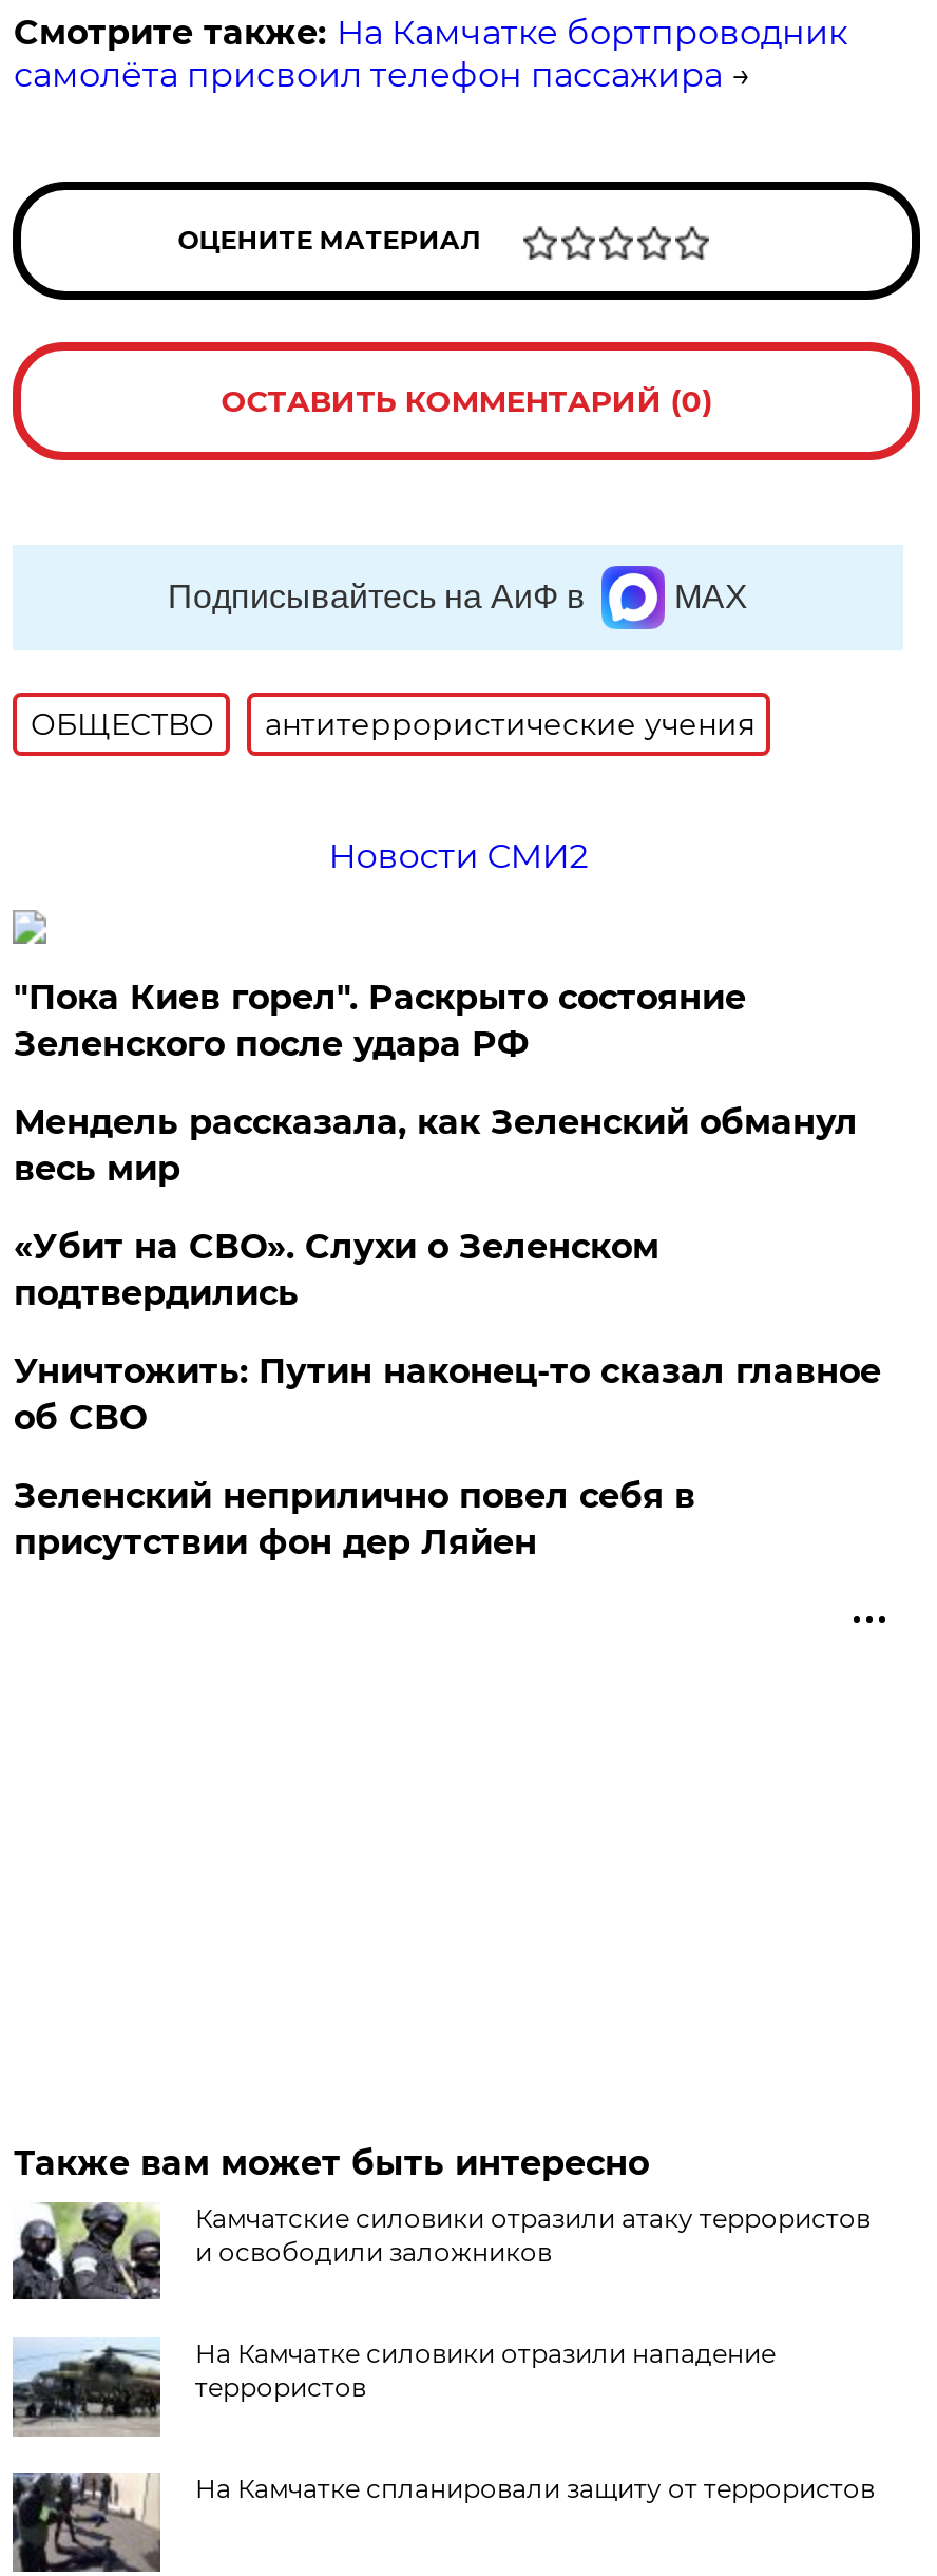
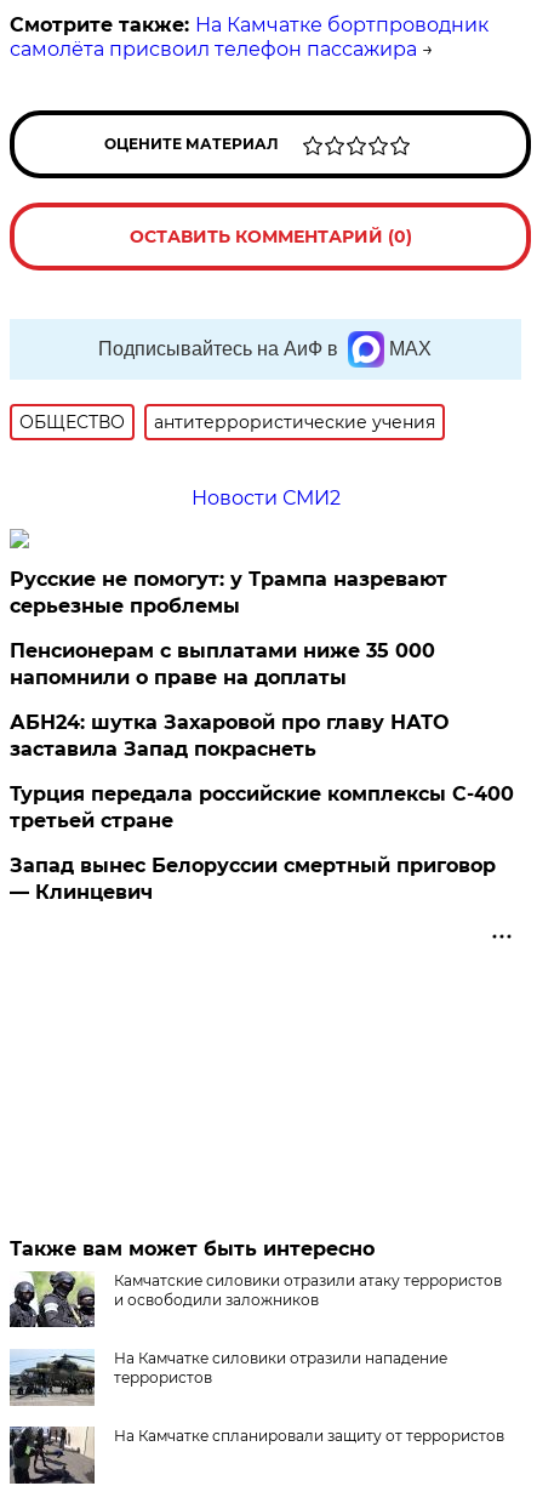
[14,978,746,1065] "Пока Киев горел". Раскрыто состояние | Зеленского после удара РФ -> [10,568,448,618] Русские не помогут: у Трампа назревают | серьезные проблемы
[14,1103,858,1189] Мендель рассказала, как Зеленский обманул | весь мир -> [10,640,436,689] Пенсионерам с выплатами ниже 35 000 | напомнили о праве на доплаты
[14,1227,659,1314] «Убит на СВО». Слухи о Зеленском | подтвердились -> [10,711,449,761] АБН24: шутка Захаровой про главу НАТО | заставила Запад покраснеть
[14,1352,881,1438] Уничтожить: Путин наконец-то сказал главное | об СВО -> [10,783,514,832] Турция передала российские комплексы С-400 | третьей стране
[14,1476,695,1563] Зеленский неприлично повел cебя в | присутствии фон дер Ляйен -> [10,854,496,904] Запад вынес Белоруссии смертный приговор | — Клинцевич

